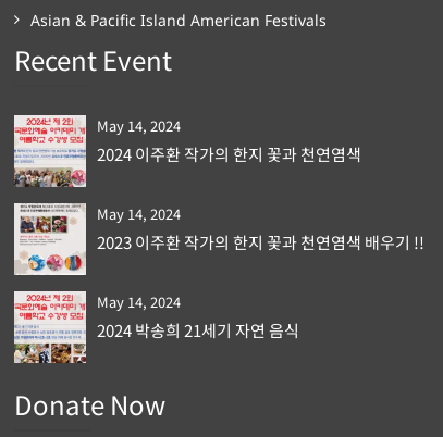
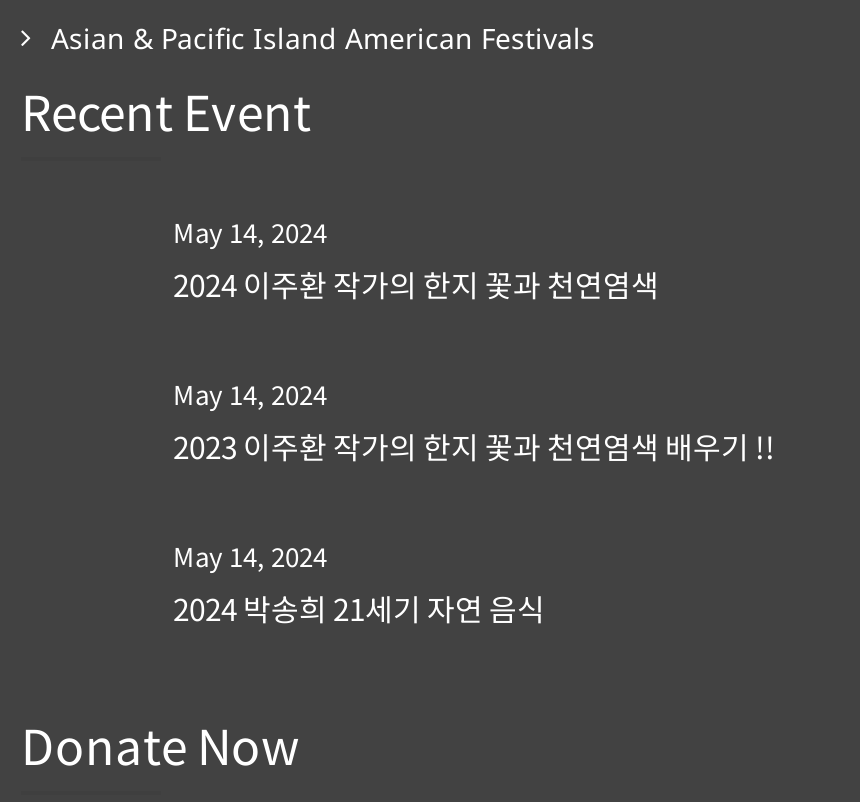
[13,114,87,188] [image] -> none
[13,202,87,276] [image] -> none
[13,290,87,364] [image] -> none

